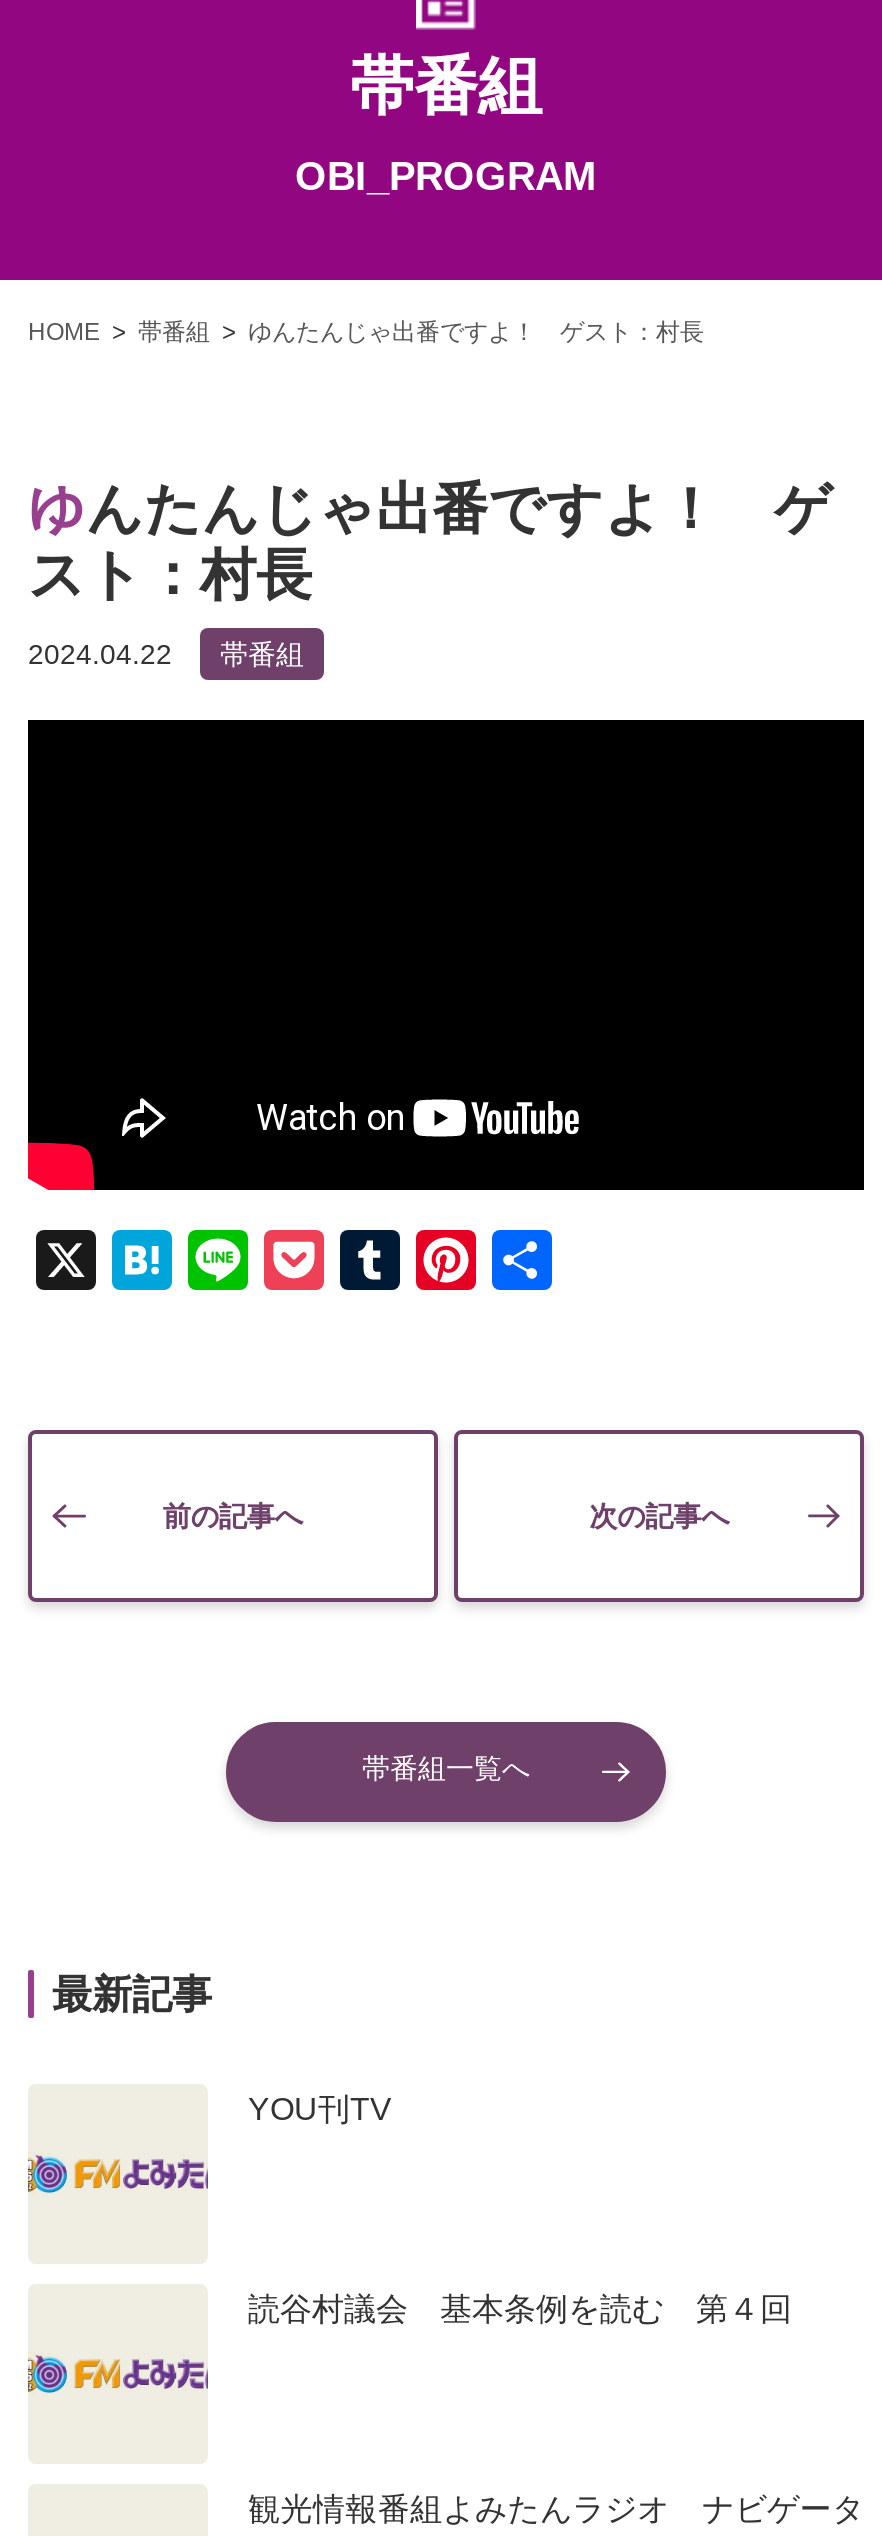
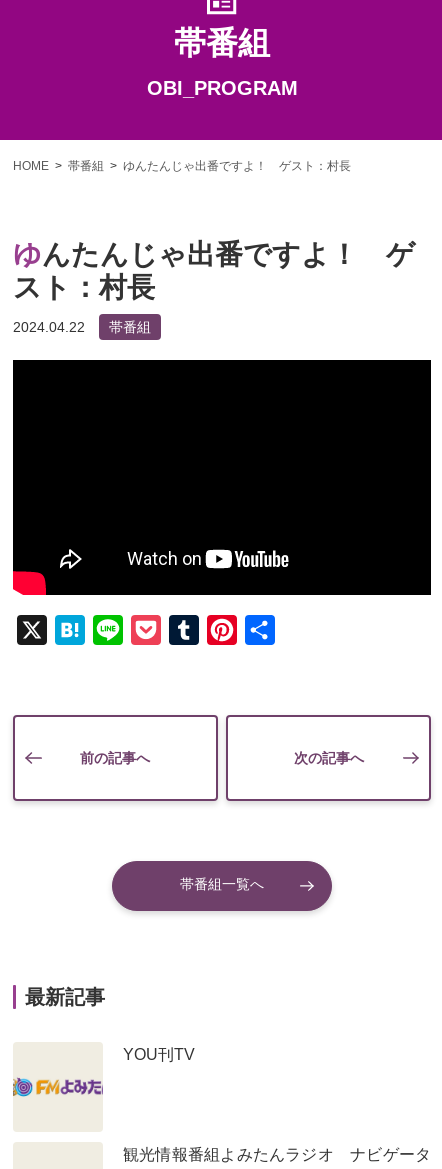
[248,2292,792,2326] 読谷村議会 基本条例を読む 第４回 -> none

